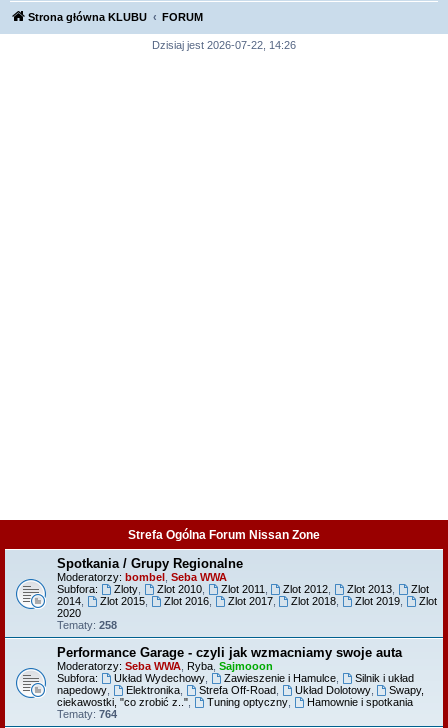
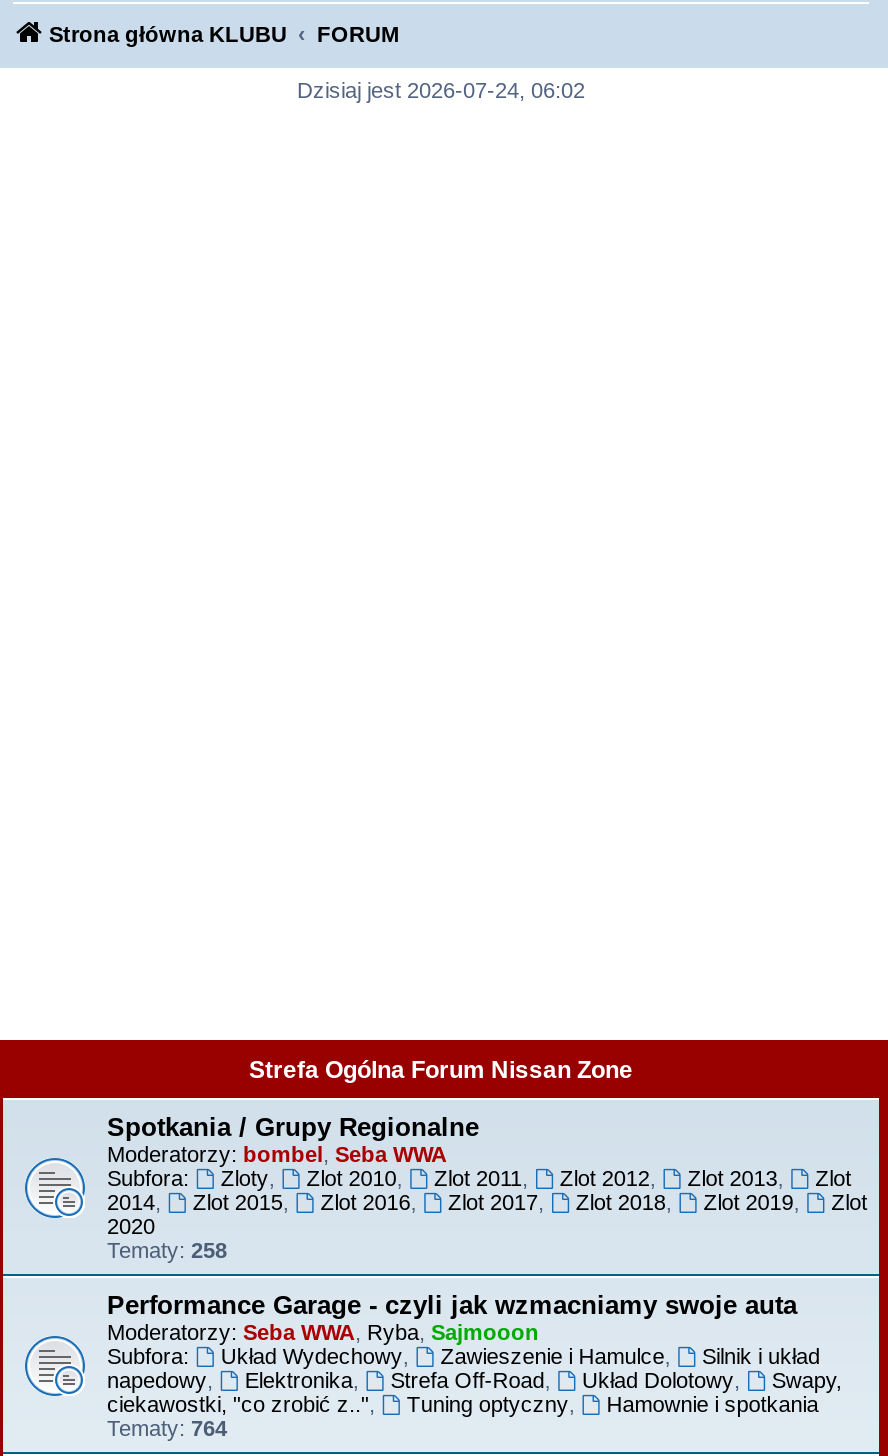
[152,39,296,51] Dzisiaj jest 2026-07-22, 14:26 -> [297,78,585,102] Dzisiaj jest 2026-07-24, 06:02

